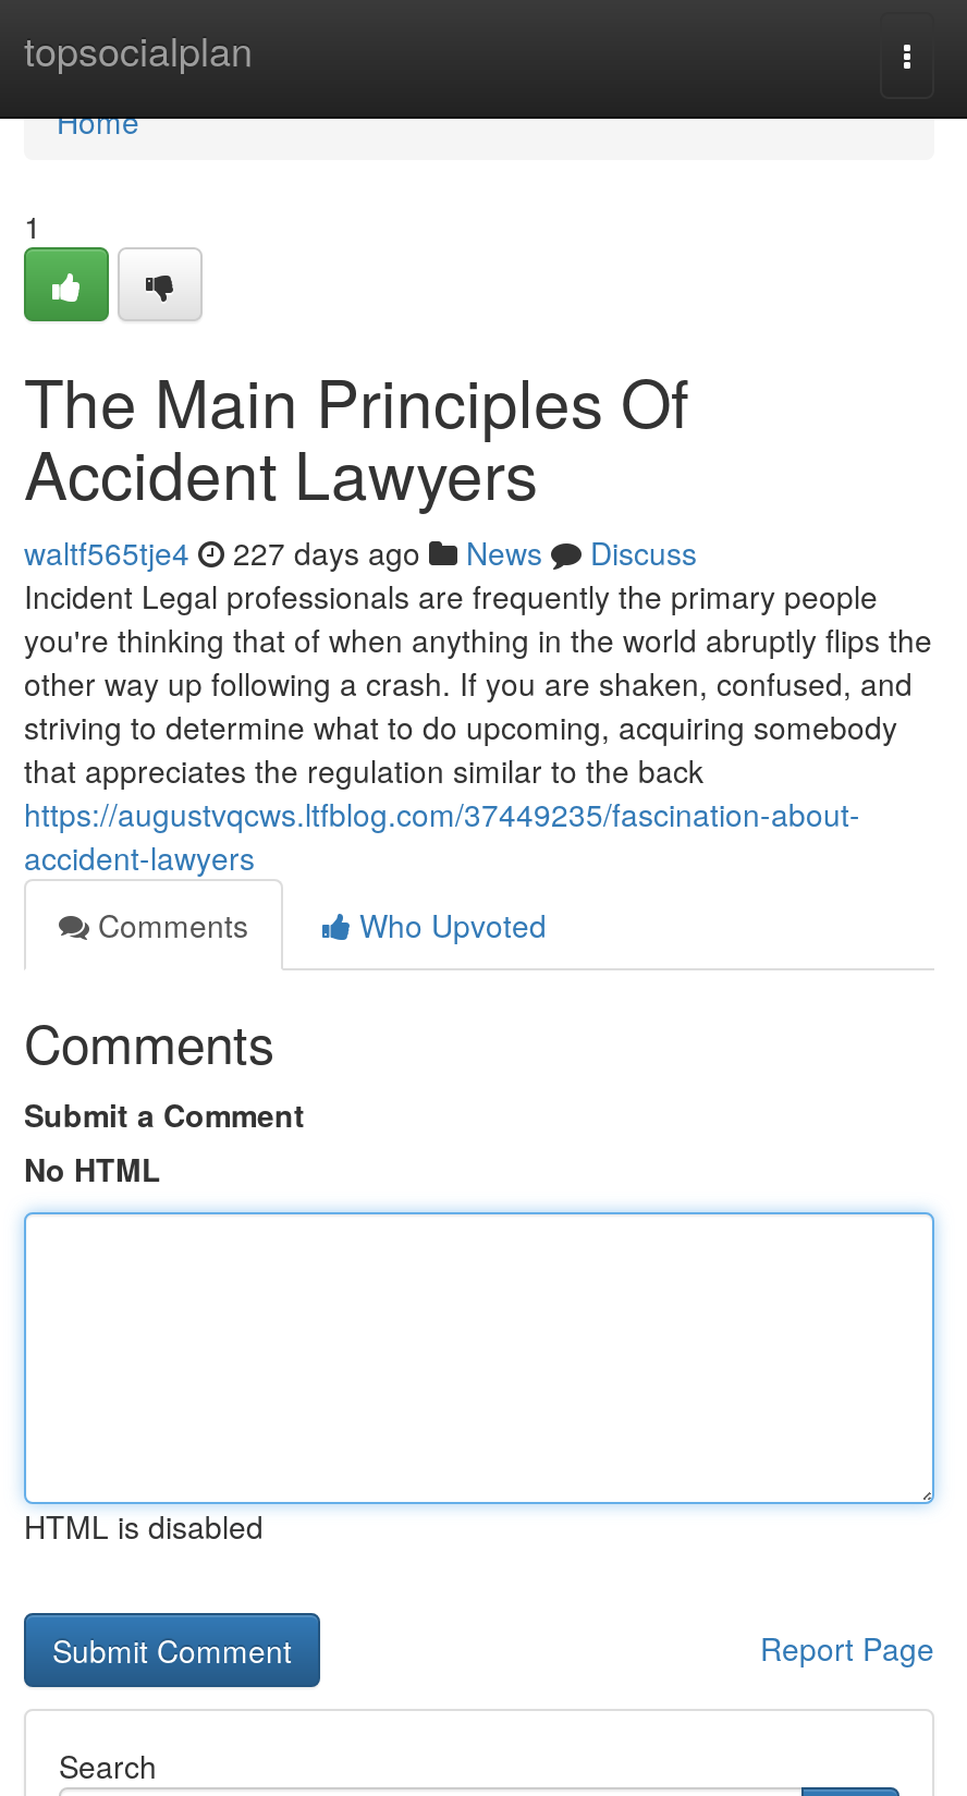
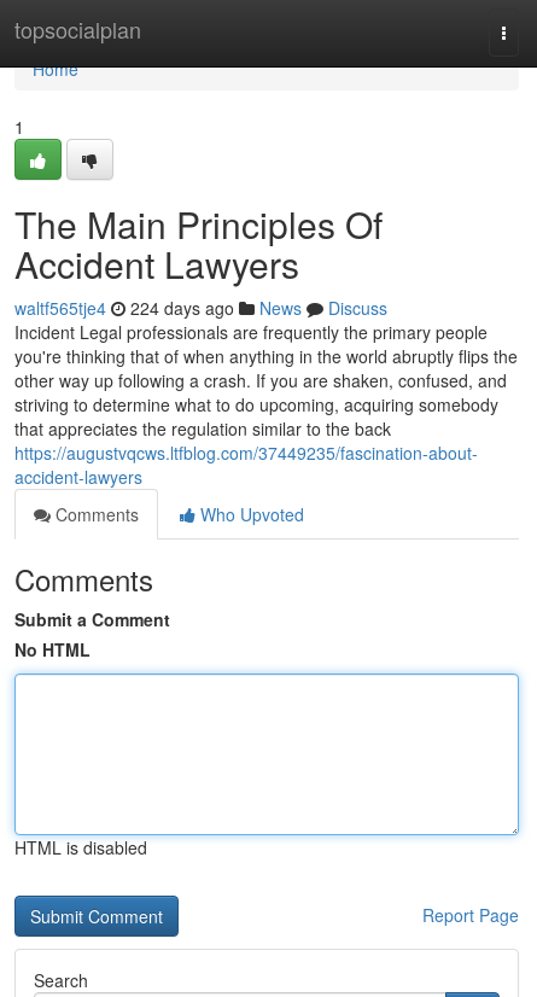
[24,530,697,574] waltf565tje4 227 days ago News Discuss -> [14,296,387,320] waltf565tje4 224 days ago News Discuss

